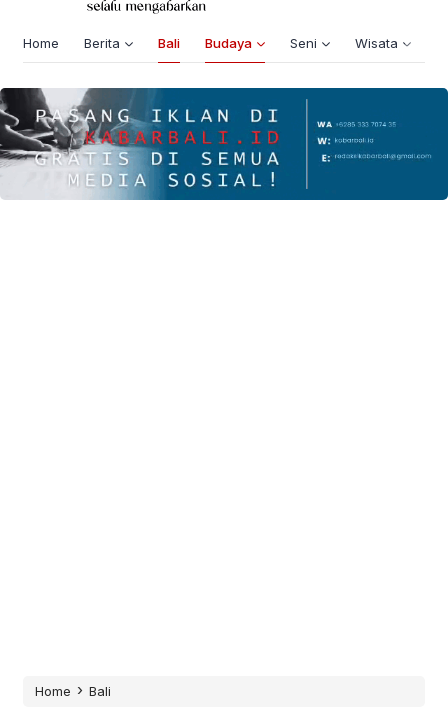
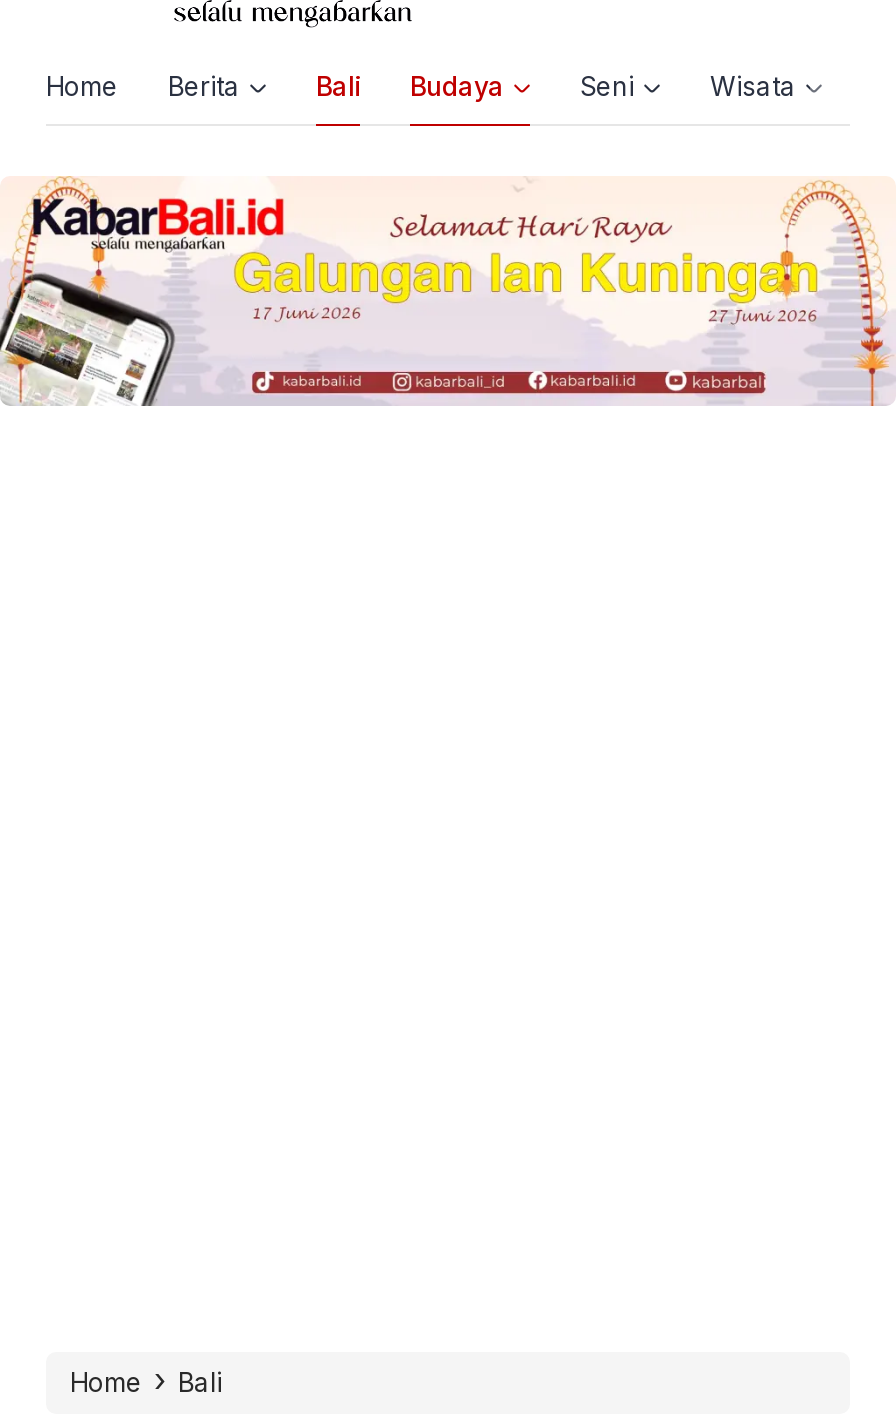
[3,87,445,203] [image] -> [6,176,890,408] [image]

